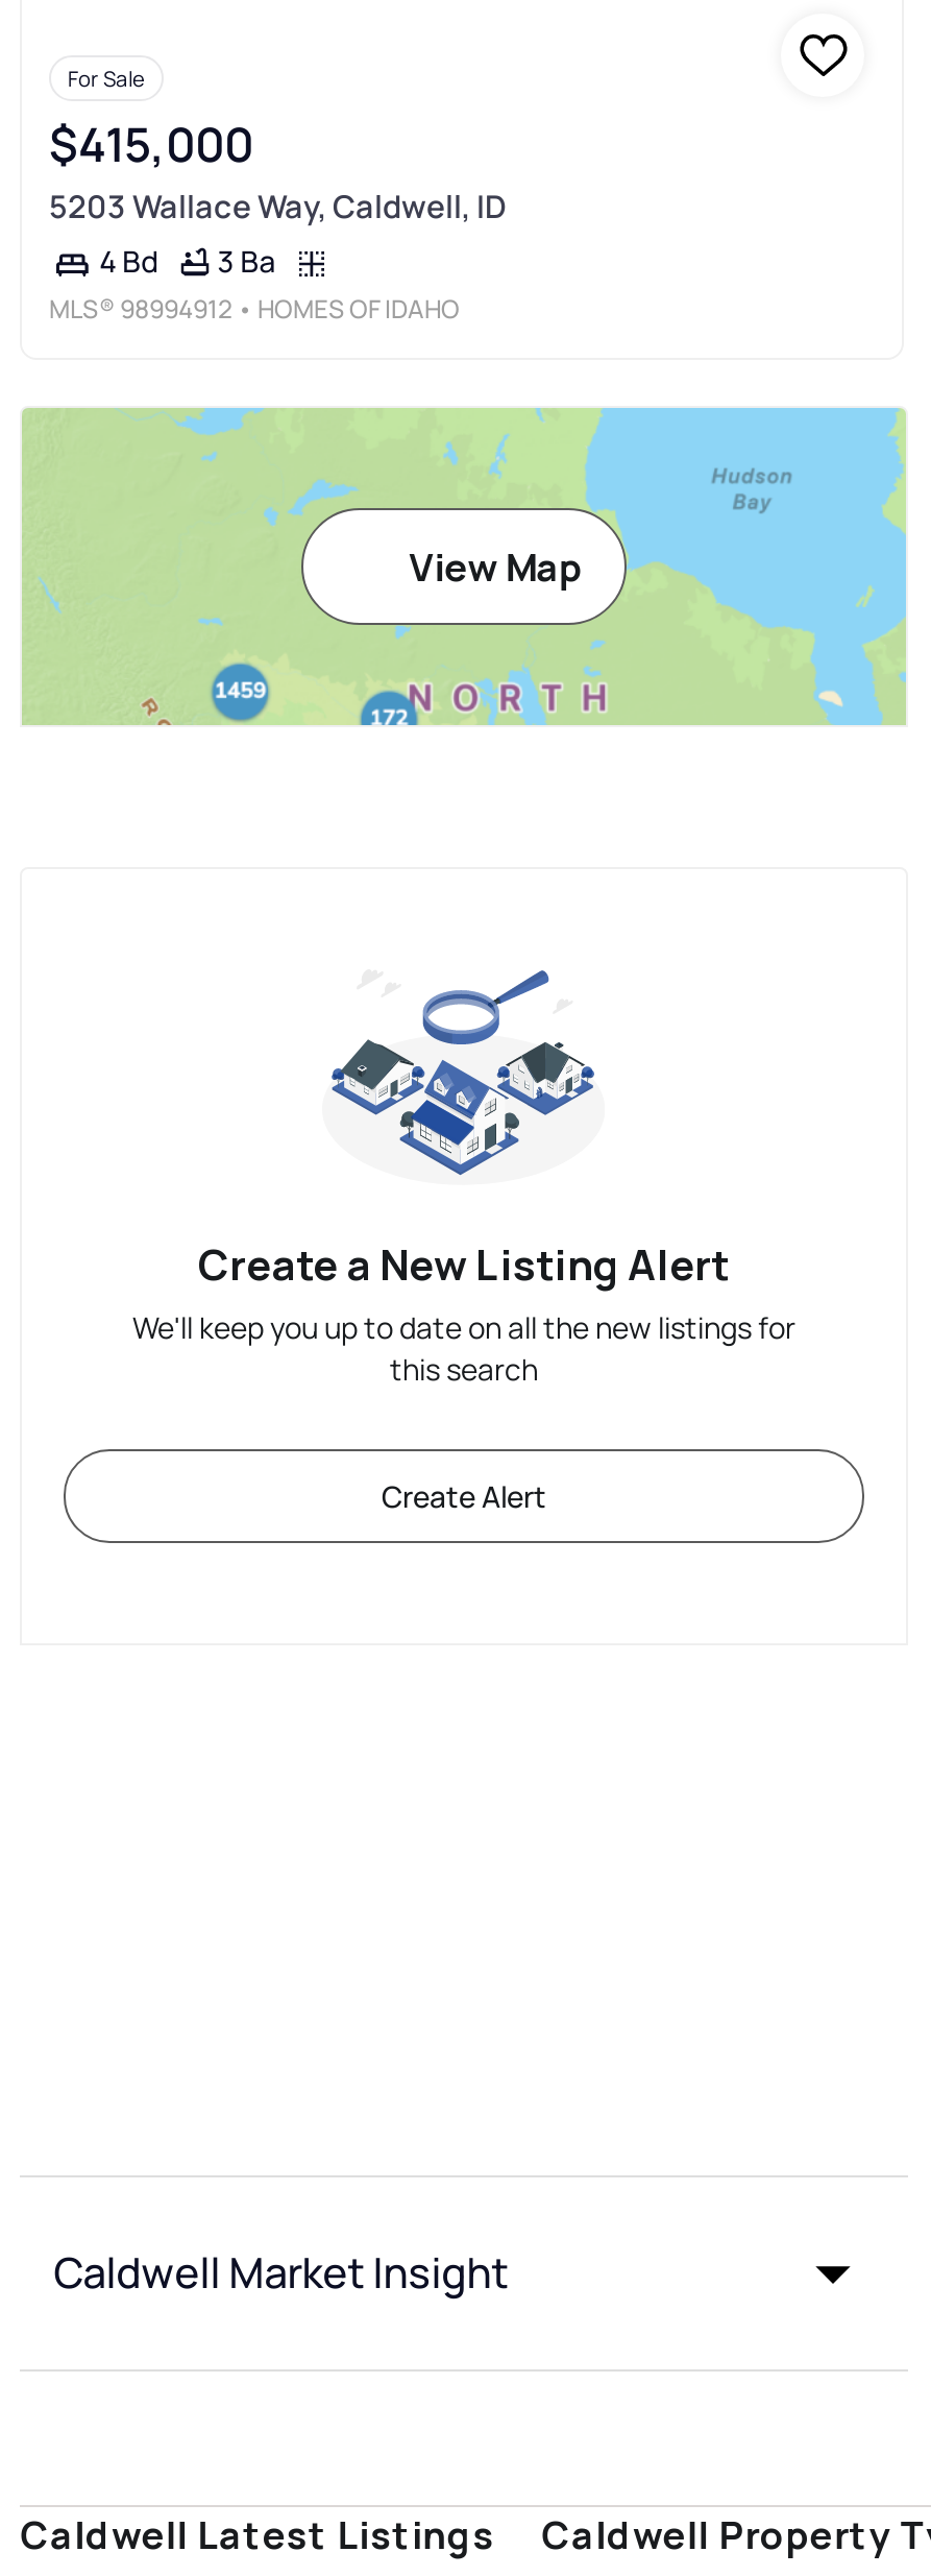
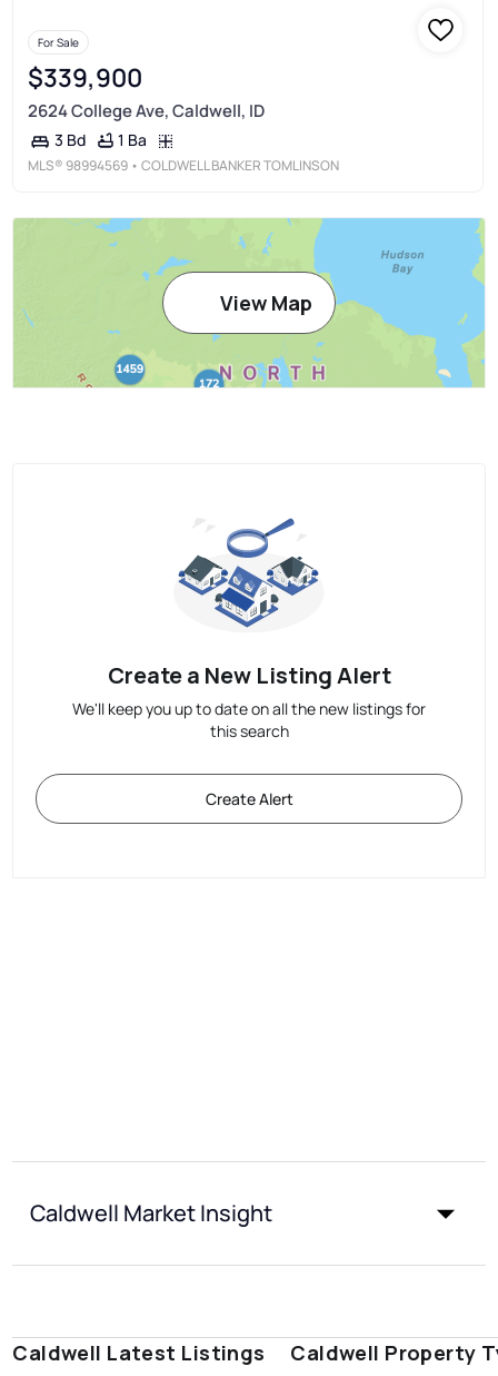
[49,111,253,175] $415,000 -> [28,60,142,94] $339,900
[49,185,506,229] 5203 Wallace Way, Caldwell, ID -> [28,99,265,123] 2624 College Ave, Caldwell, ID
[99,242,158,281] 4 Bd -> [55,129,86,151] 3 Bd
[217,241,276,280] 3 Ba -> [118,129,147,150] 1 Ba
[49,292,460,327] MLS® 98994912 • HOMES OF IDAHO -> [28,156,339,175] MLS® 98994569 • COLDWELL BANKER TOMLINSON

